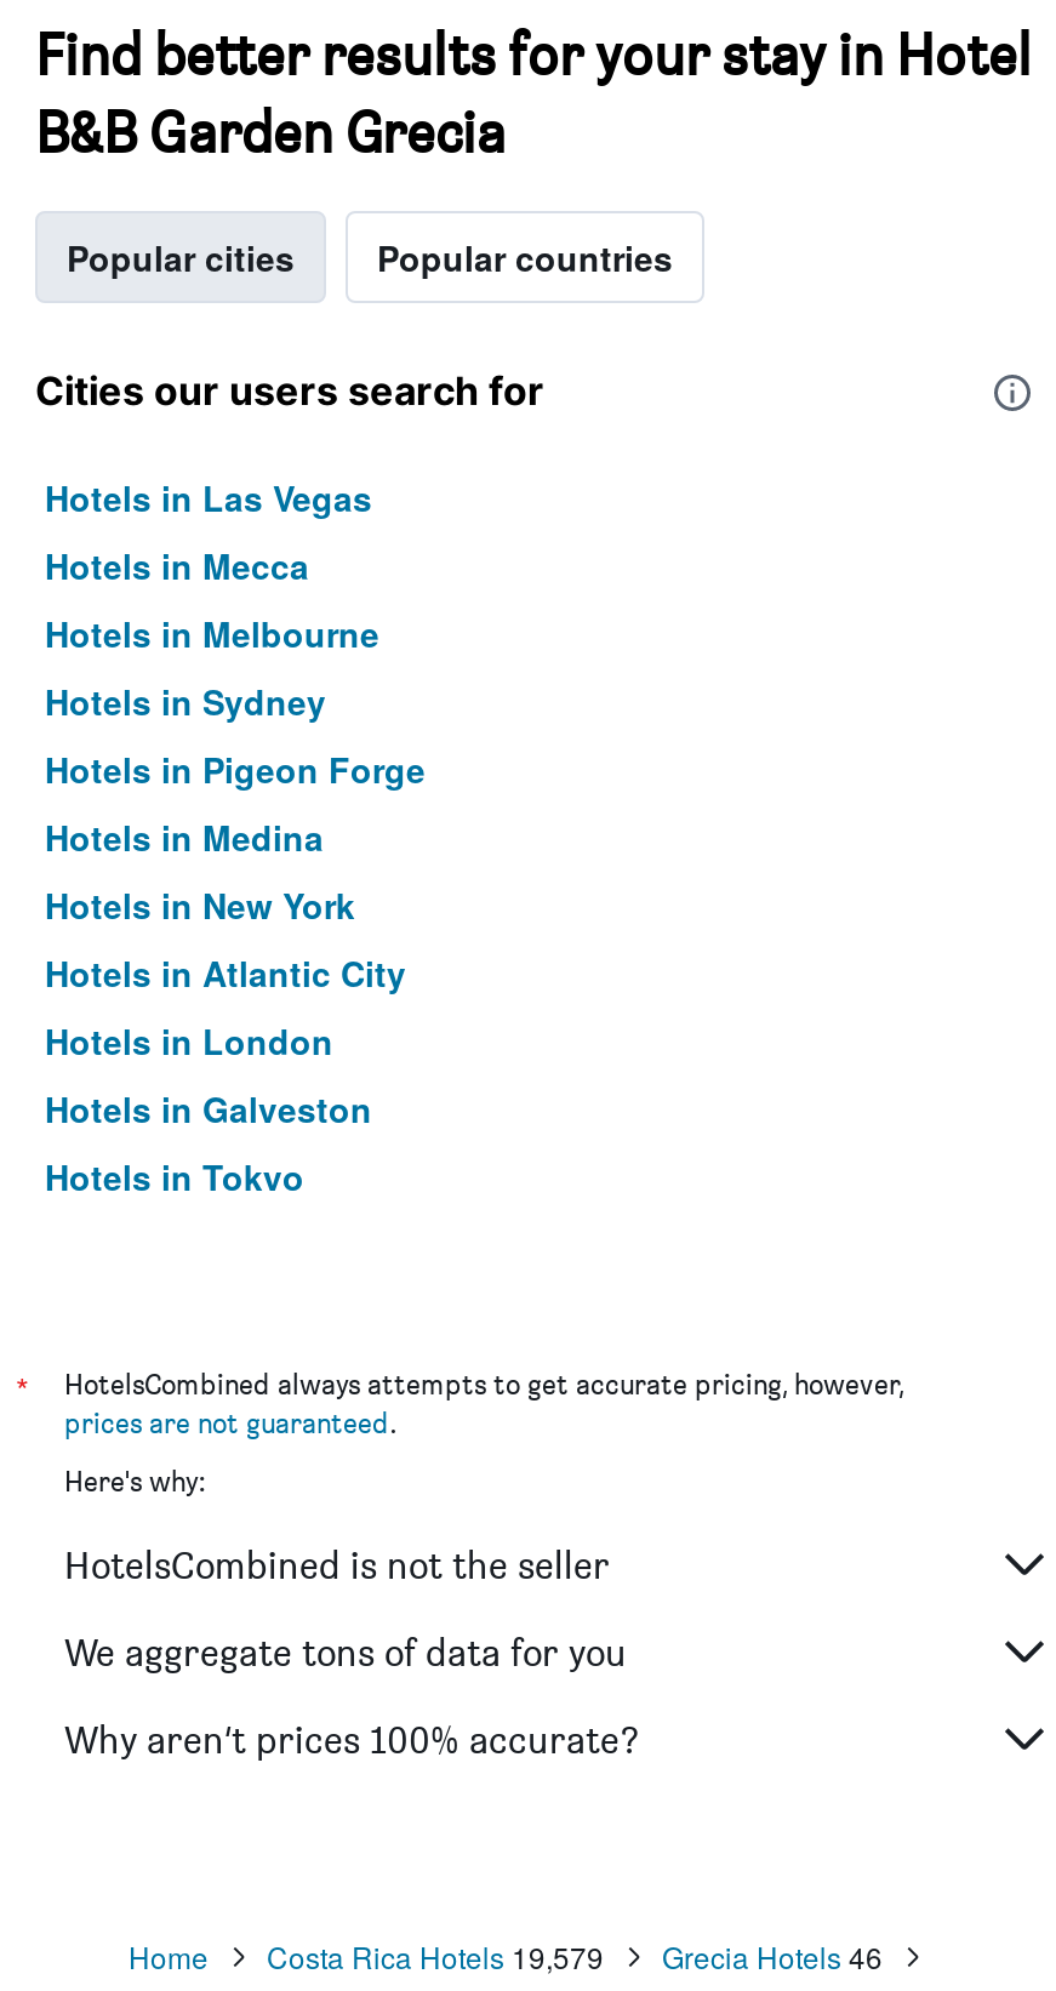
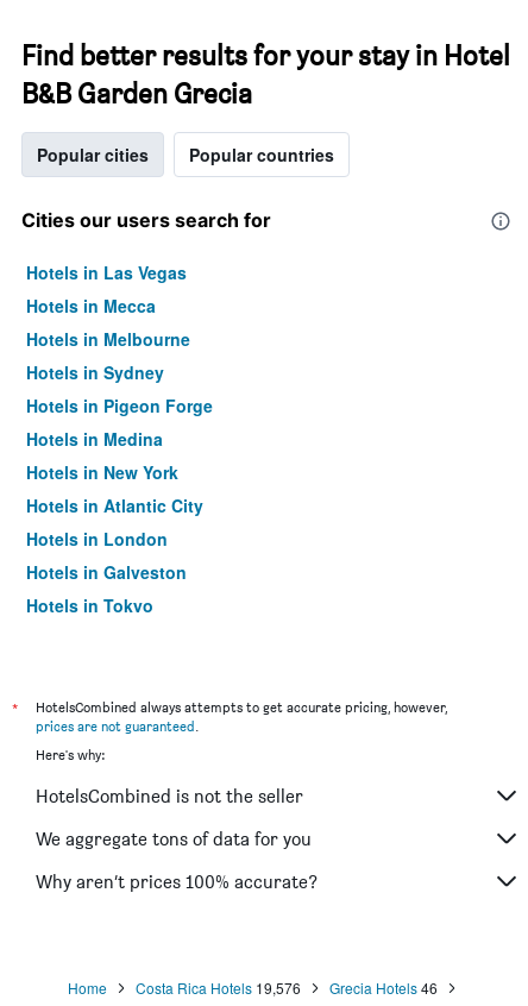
[267,1935,604,1976] Costa Rica Hotels 19,579 -> [135,977,300,998] Costa Rica Hotels 19,576

